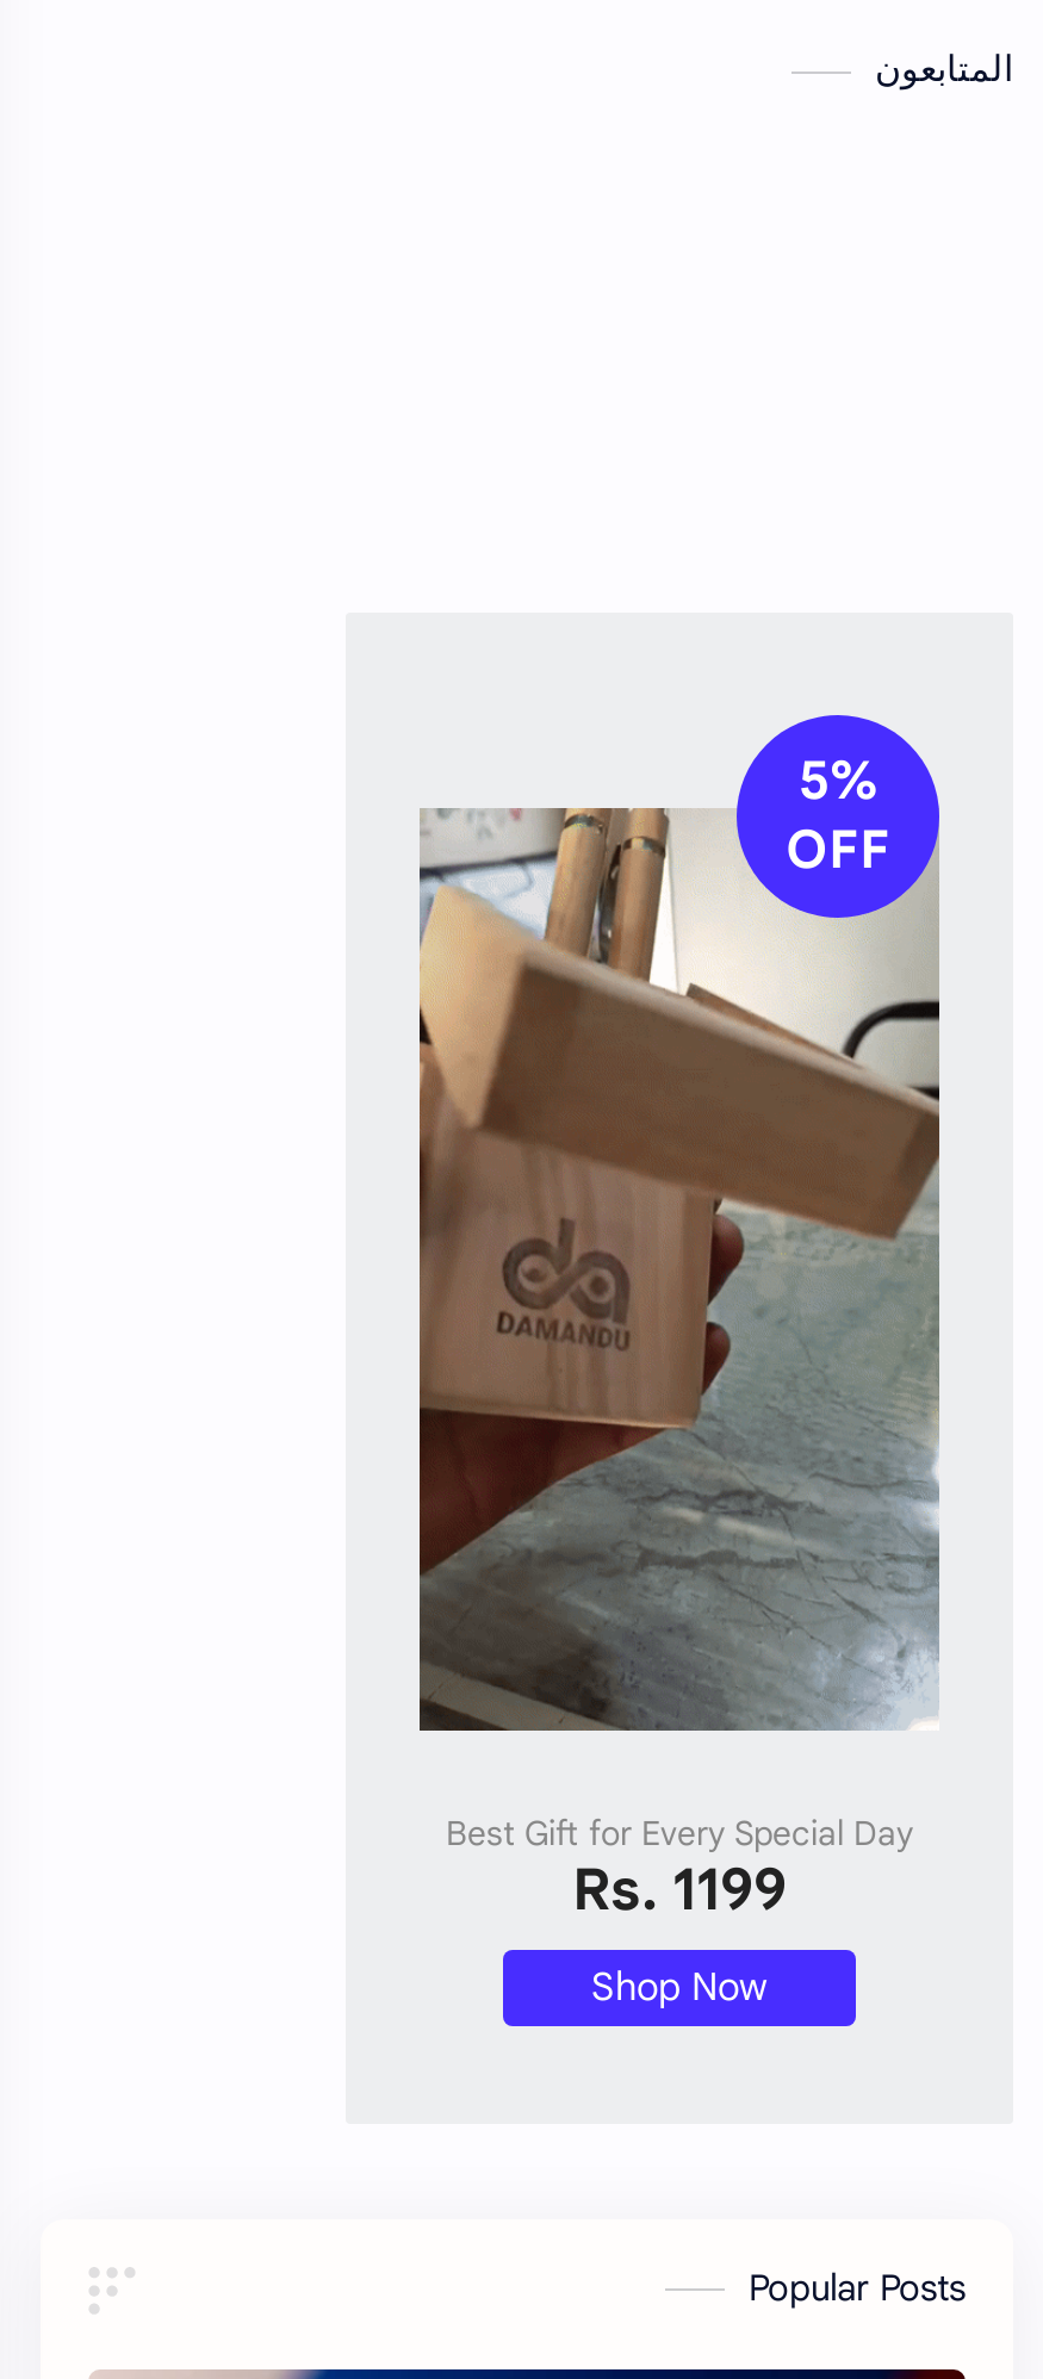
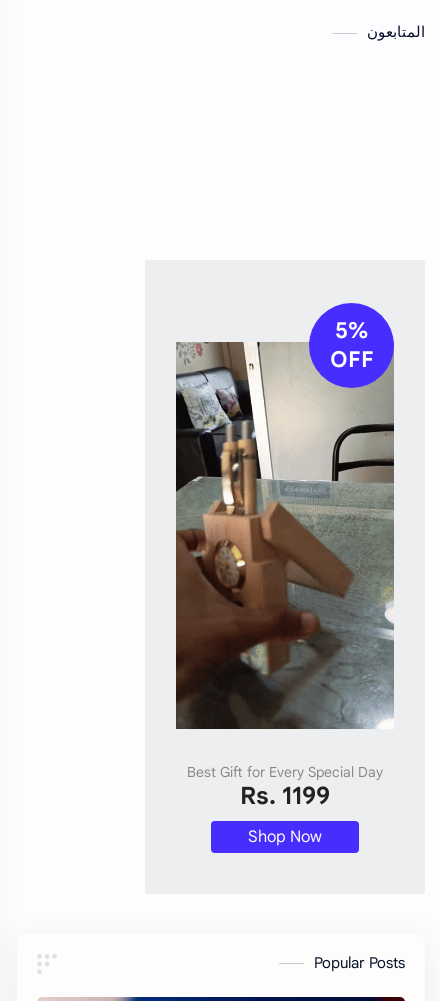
[417,806,939,1731] [image] -> [175,342,394,728] [image]

